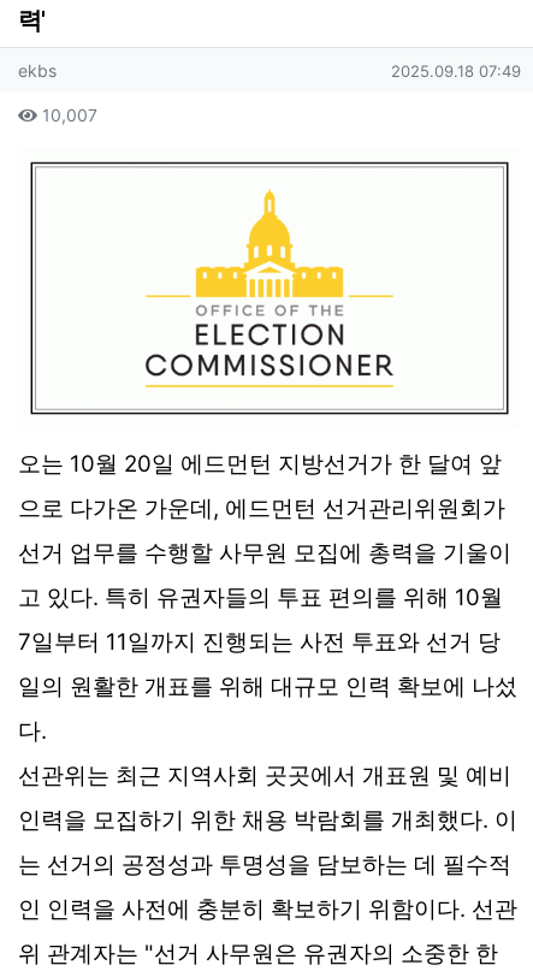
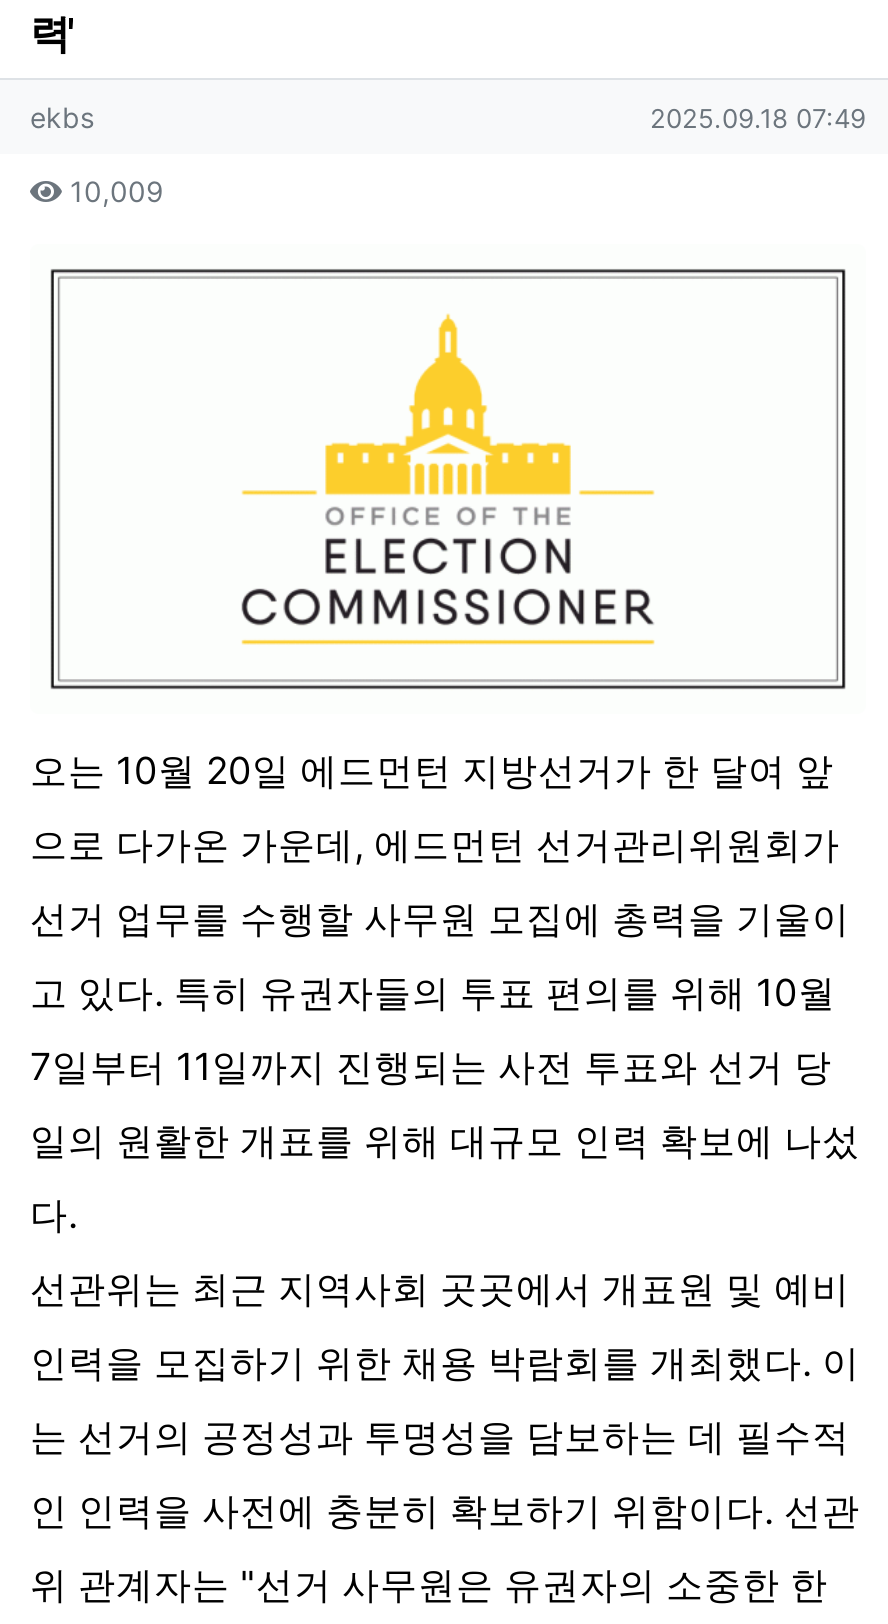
[37,104,97,125] 10,007 -> [62,173,164,207] 10,009

